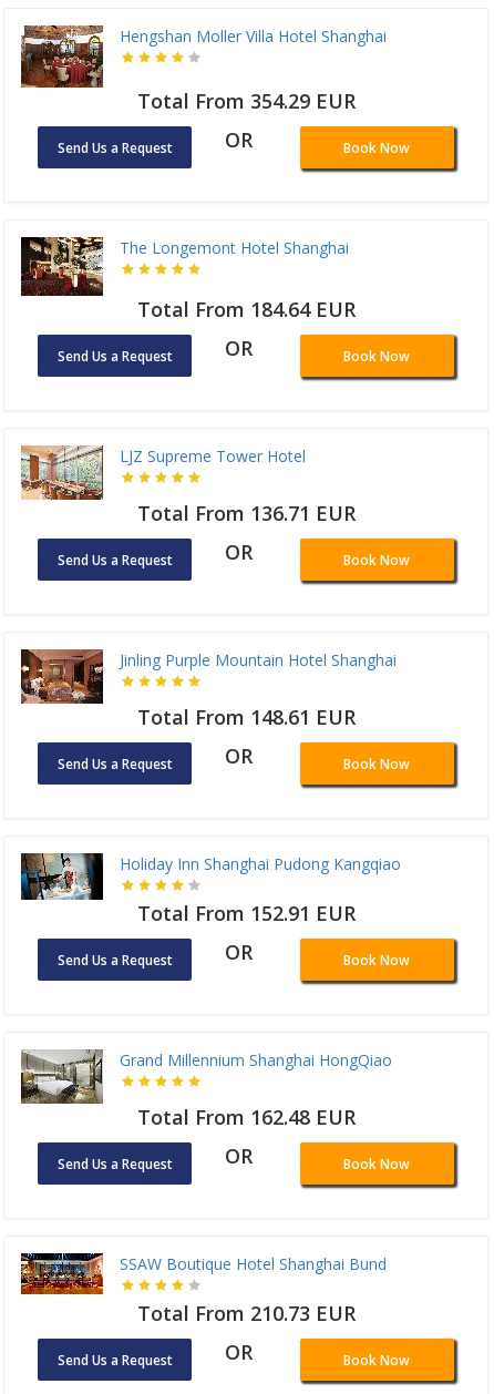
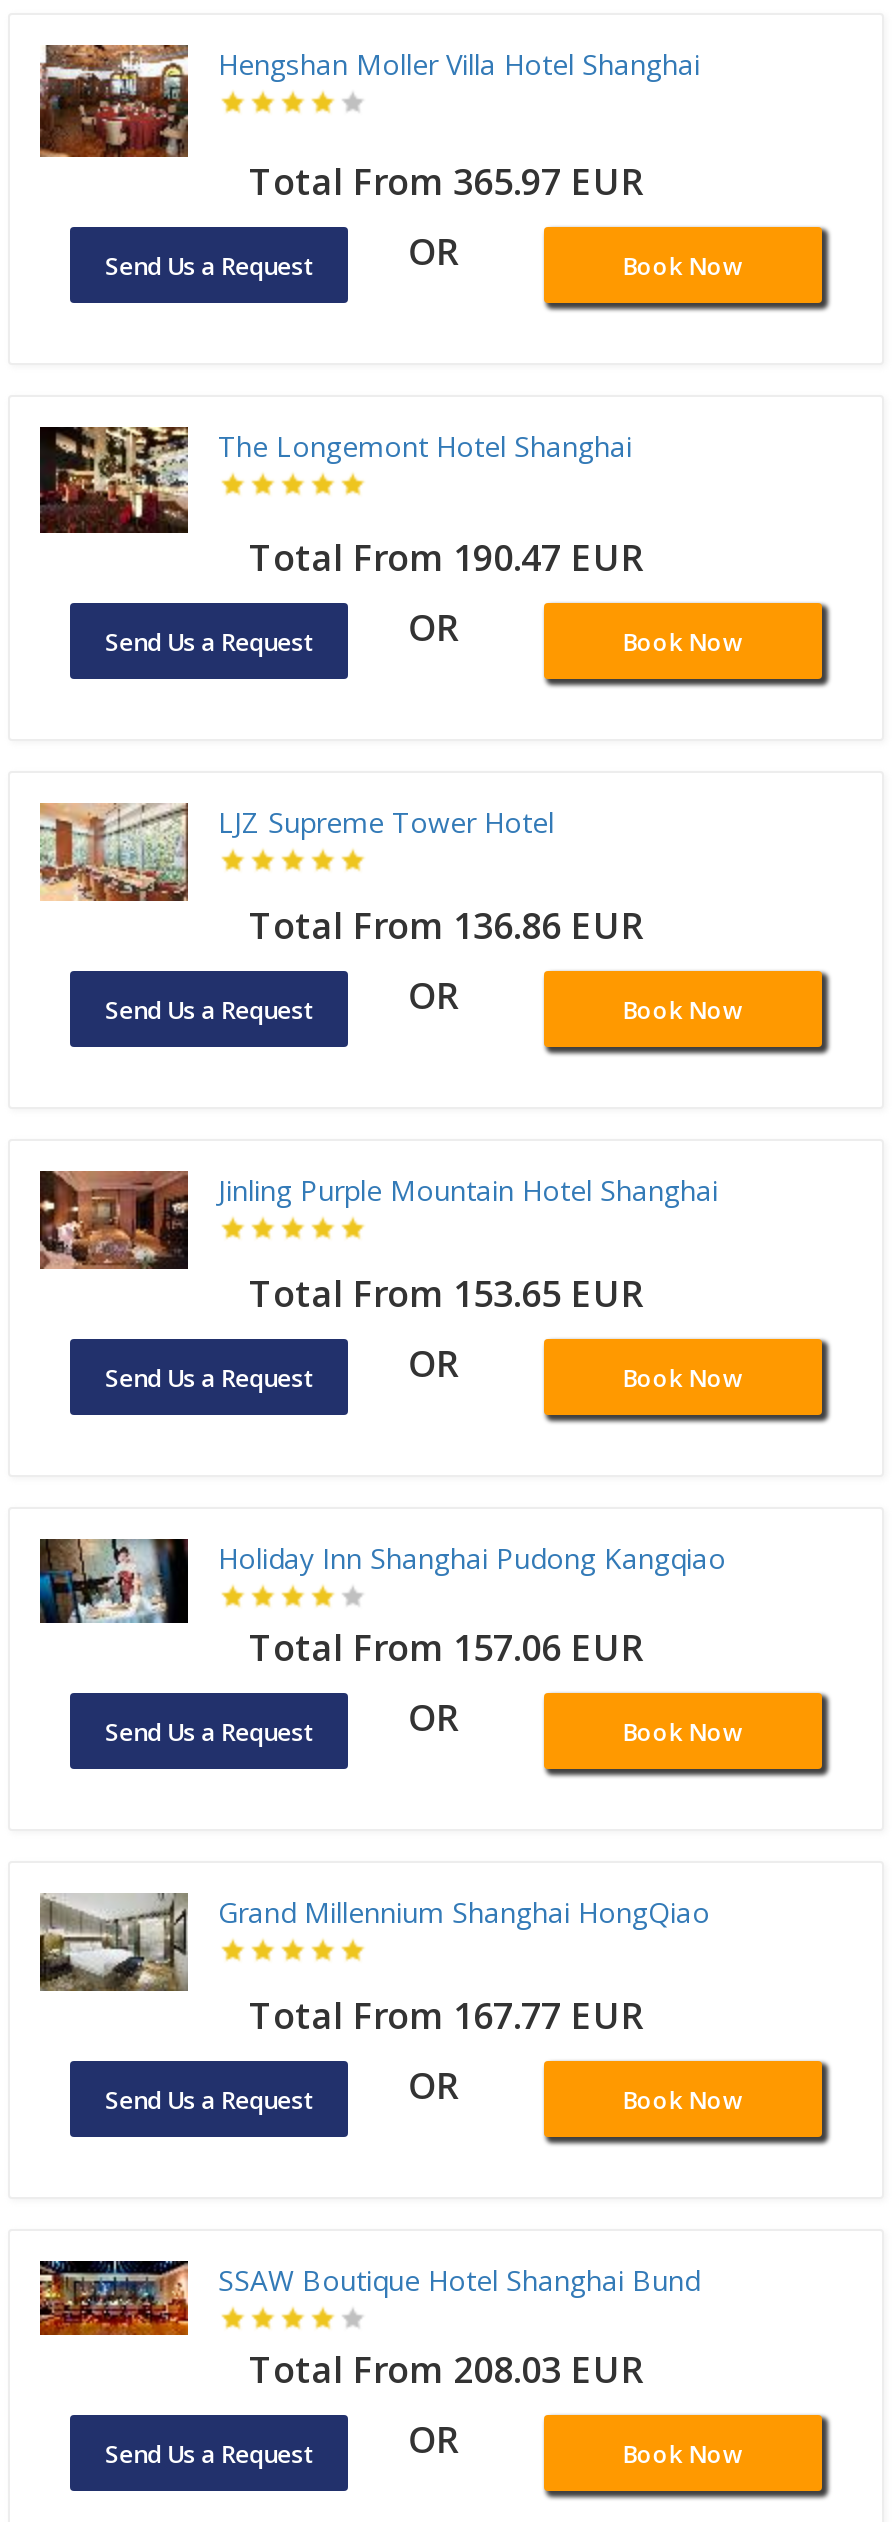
[137,88,355,114] Total From 354.29 EUR -> [249,157,643,205] Total From 365.97 EUR
[137,296,355,323] Total From 184.64 EUR -> [249,533,643,581] Total From 190.47 EUR
[137,500,355,526] Total From 136.71 EUR -> [249,901,643,949] Total From 136.86 EUR
[137,704,355,730] Total From 148.61 EUR -> [249,1269,643,1317] Total From 153.65 EUR
[137,900,355,926] Total From 152.91 EUR -> [249,1623,643,1671] Total From 157.06 EUR
[137,1104,355,1130] Total From 162.48 EUR -> [249,1991,643,2039] Total From 167.77 EUR
[137,1300,355,1327] Total From 210.73 EUR -> [249,2345,643,2393] Total From 208.03 EUR

